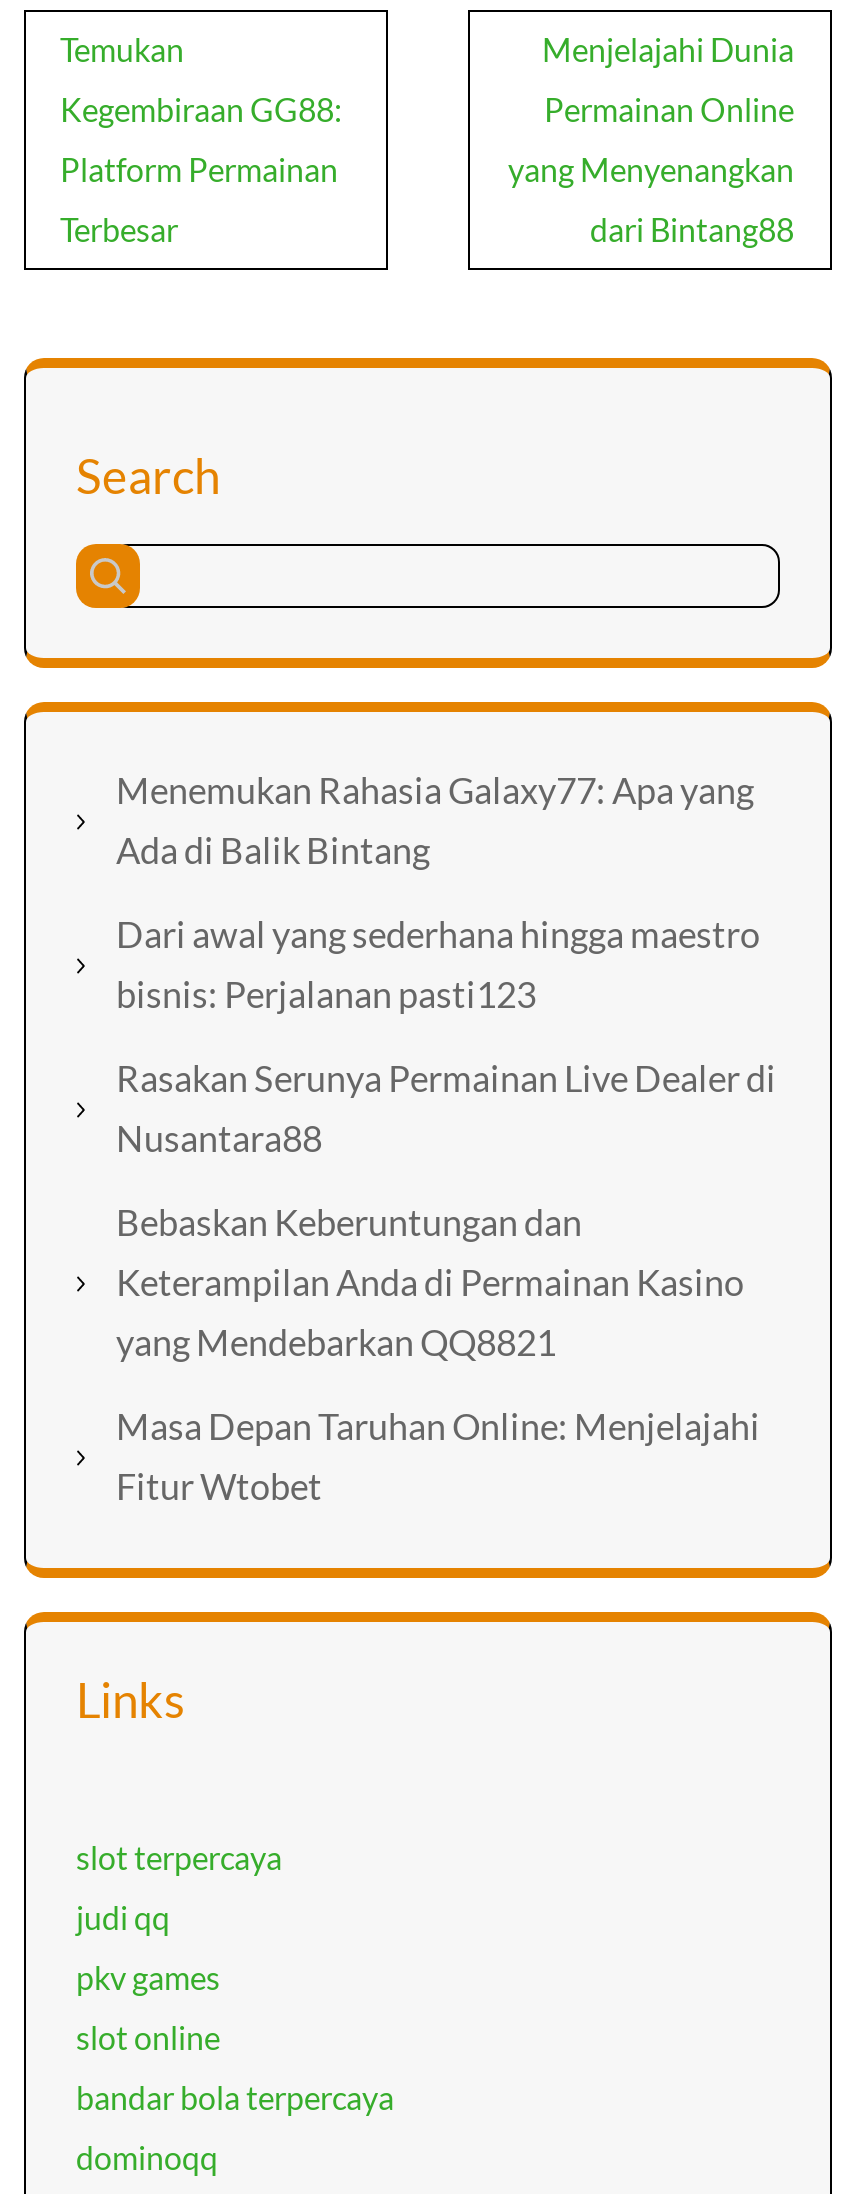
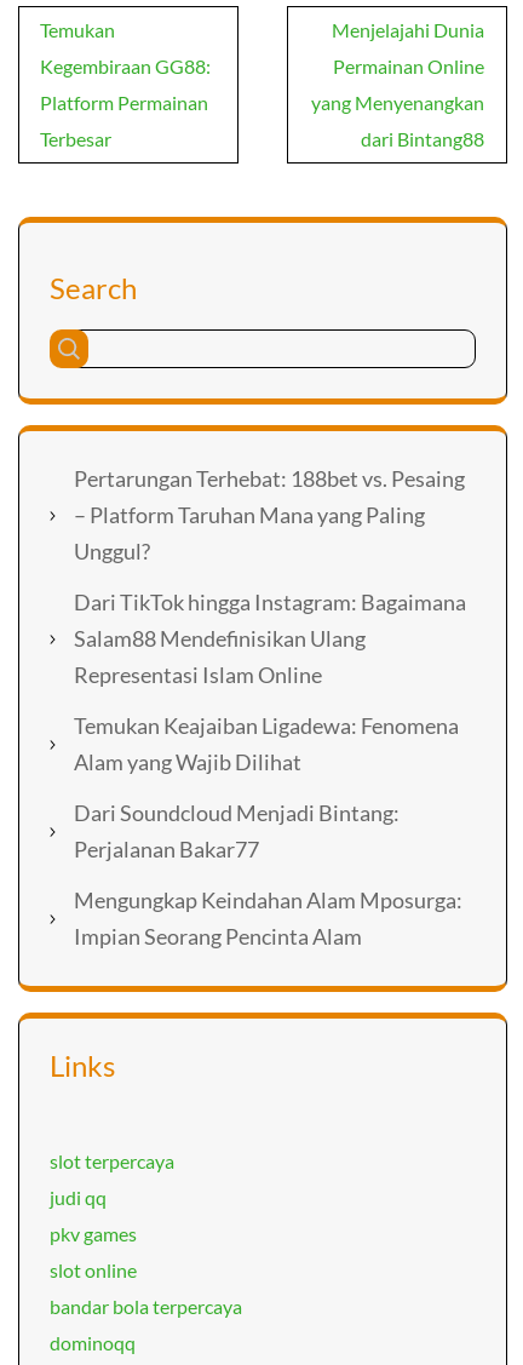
[116,768,754,872] Menemukan Rahasia Galaxy77: Apa yang | Ada di Balik Bintang -> [74,465,465,564] Pertarungan Terhebat: 188bet vs. Pesaing | – Platform Taruhan Mana yang Paling | Unggul?
[116,912,760,1016] Dari awal yang sederhana hingga maestro | bisnis: Perjalanan pasti123 -> [74,589,466,688] Dari TikTok hingga Instagram: Bagaimana | Salam88 Mendefinisikan Ulang | Representasi Islam Online
[116,1056,776,1160] Rasakan Serunya Permainan Live Dealer di | Nusantara88 -> [74,712,459,775] Temukan Keajaiban Ligadewa: Fenomena | Alam yang Wajib Dilihat
[116,1200,744,1364] Bebaskan Keberuntungan dan | Keterampilan Anda di Permainan Kasino | yang Mendebarkan QQ8821 -> [74,799,400,862] Dari Soundcloud Menjadi Bintang: | Perjalanan Bakar77
[116,1404,760,1508] Masa Depan Taruhan Online: Menjelajahi | Fitur Wtobet -> [74,887,462,950] Mengungkap Keindahan Alam Mposurga: | Impian Seorang Pencinta Alam

